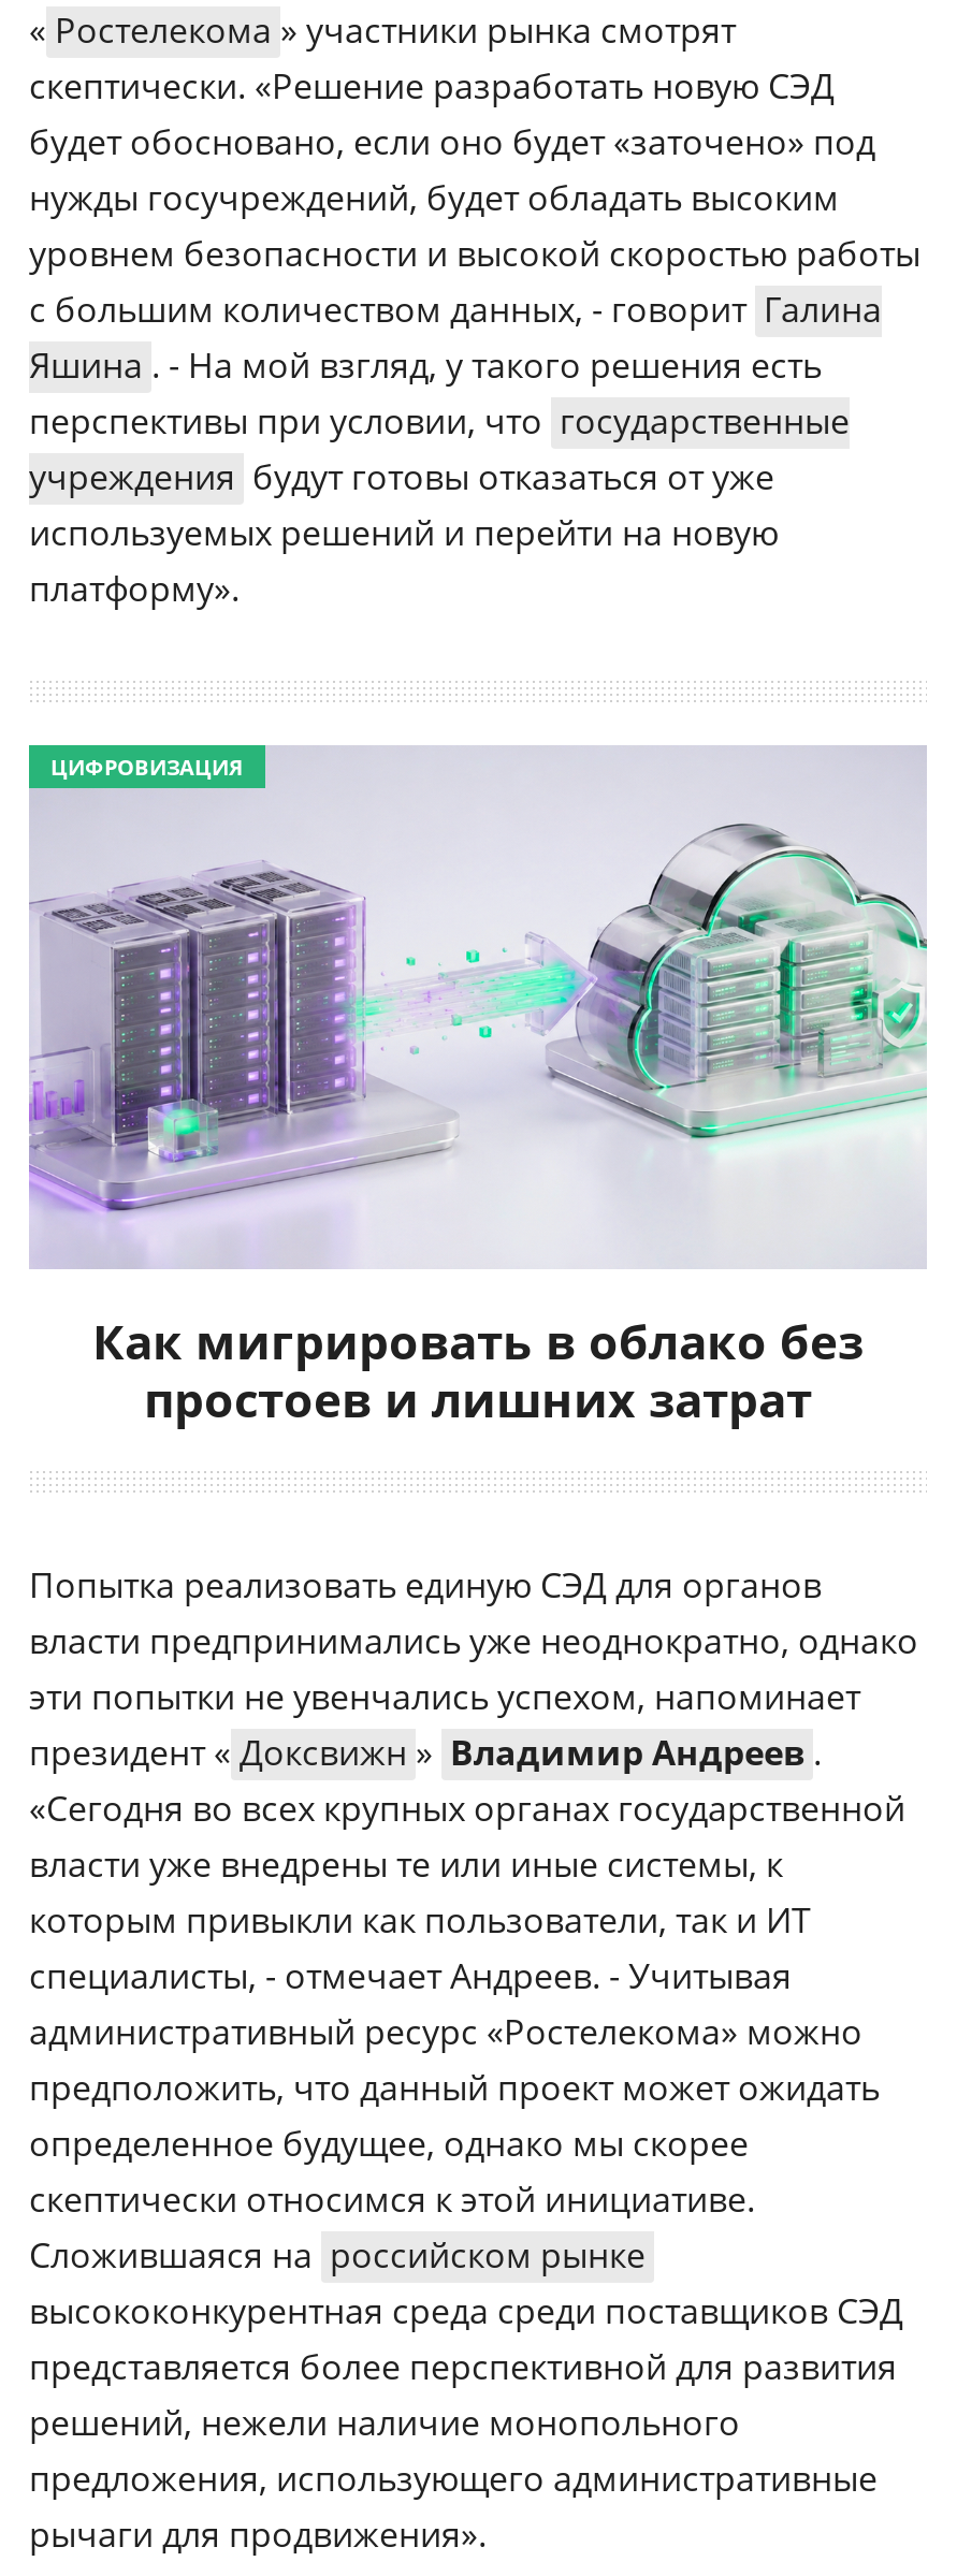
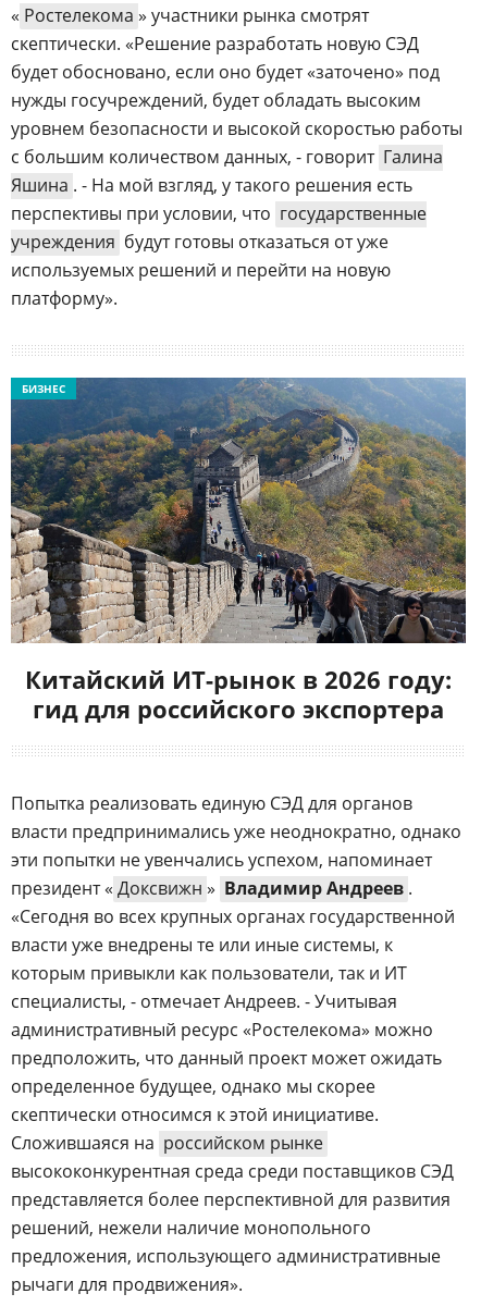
[27,745,929,1269] [image] | ЦИФРОВИЗАЦИЯ -> [10,378,467,644] [image] | БИЗНЕС
[92,1307,864,1430] Как мигрировать в облако без | простоев и лишних затрат -> [25,663,452,725] Китайский ИТ-рынок в 2026 году: | гид для российского экспортера

